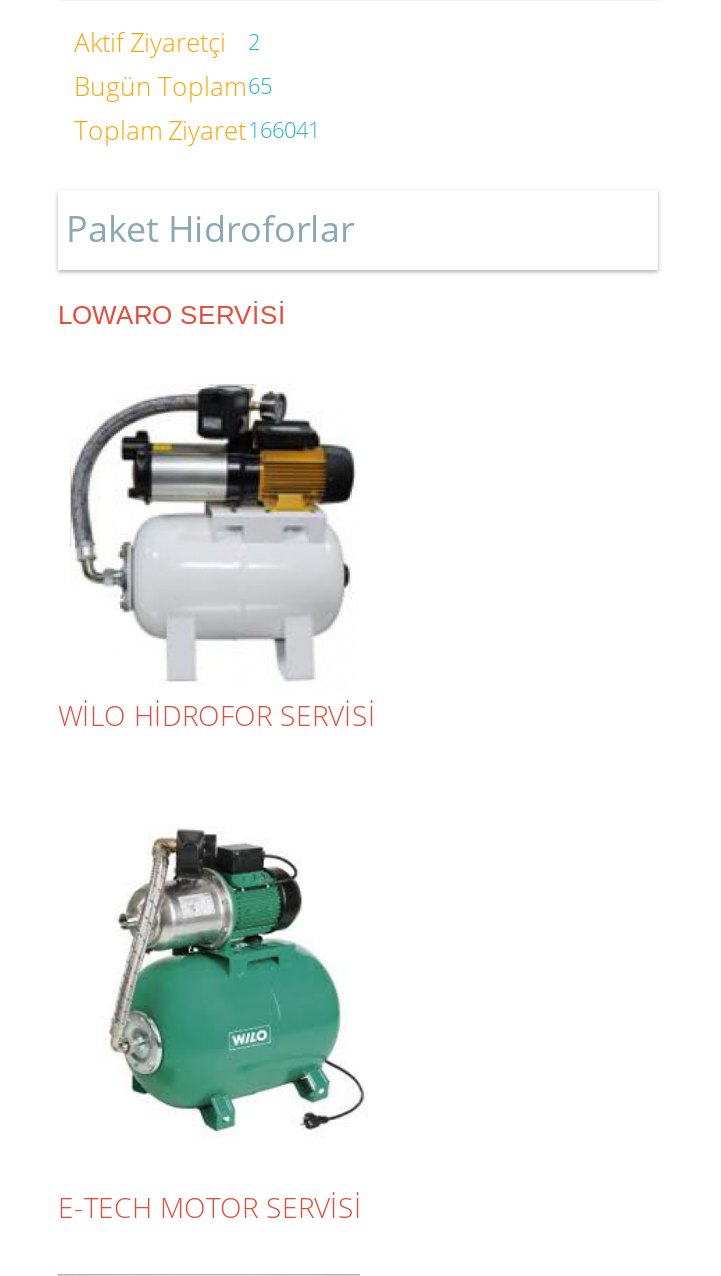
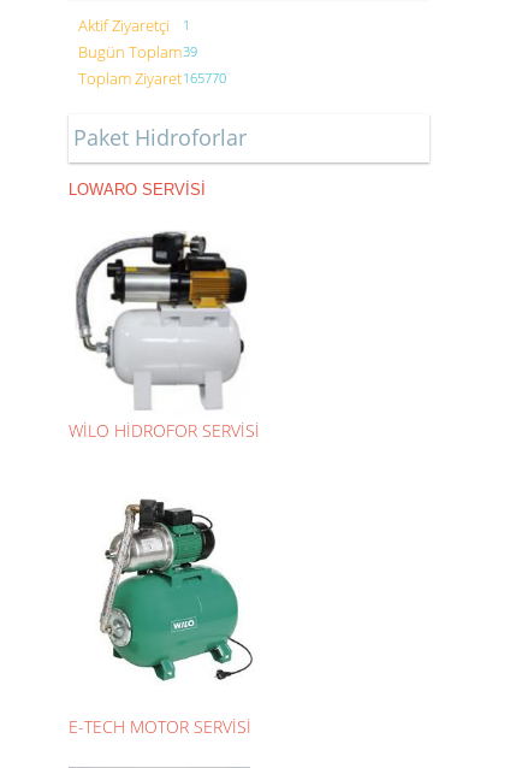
[74,25,260,61] Aktif Ziyaretçi 2 -> [78,15,190,37] Aktif Ziyaretçi 1
[74,69,272,105] Bugün Toplam65 -> [78,42,197,63] Bugün Toplam39
[74,113,320,149] Toplam Ziyaret166041 -> [78,68,226,90] Toplam Ziyaret165770

